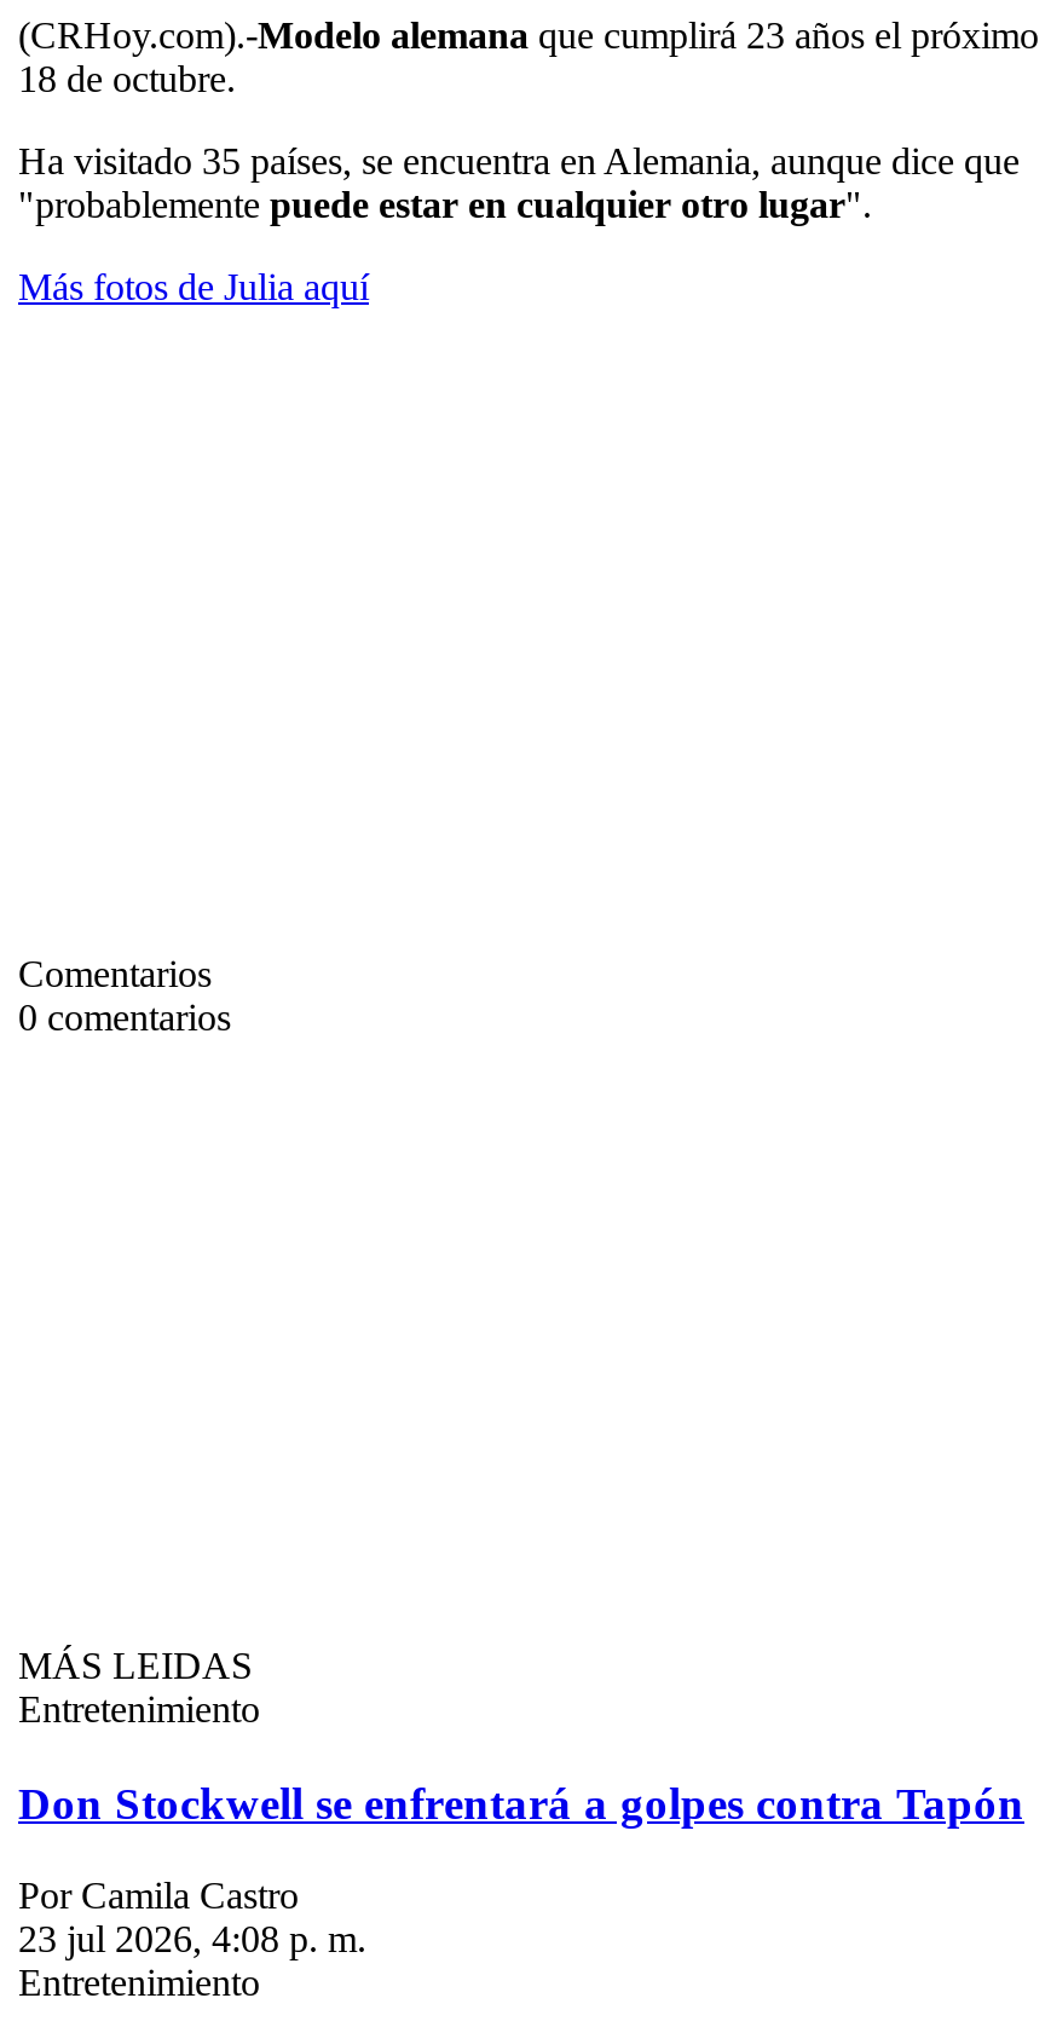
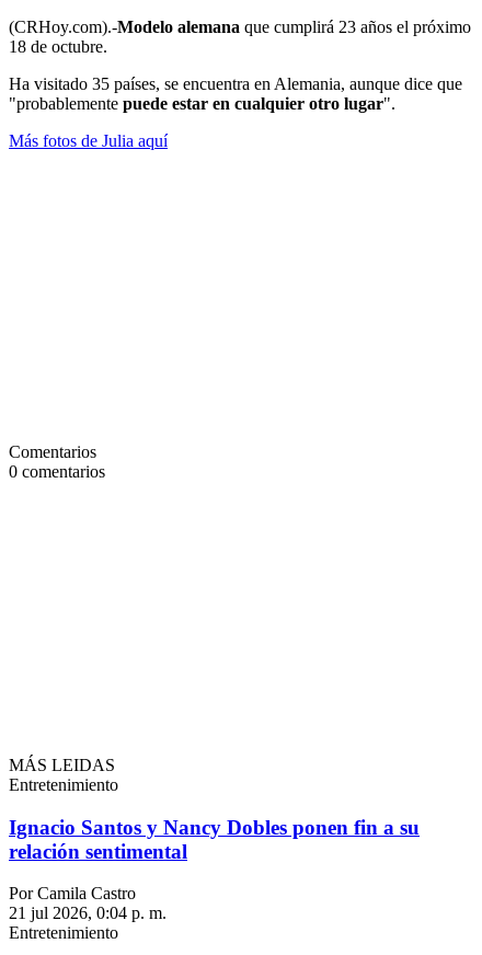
[18,1777,1024,1827] Don Stockwell se enfrentará a golpes contra Tapón -> [9,815,420,862] Ignacio Santos y Nancy Dobles ponen fin a su | relación sentimental
[18,1919,366,1960] 23 jul 2026, 4:08 p. m. -> [9,904,167,922] 21 jul 2026, 0:04 p. m.

